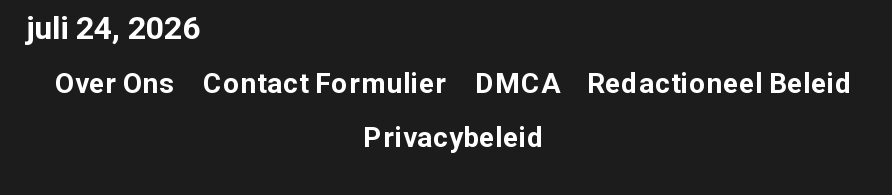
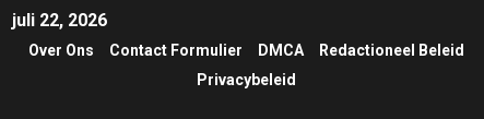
[26,10,200,48] juli 24, 2026 -> [12,10,107,31] juli 22, 2026

